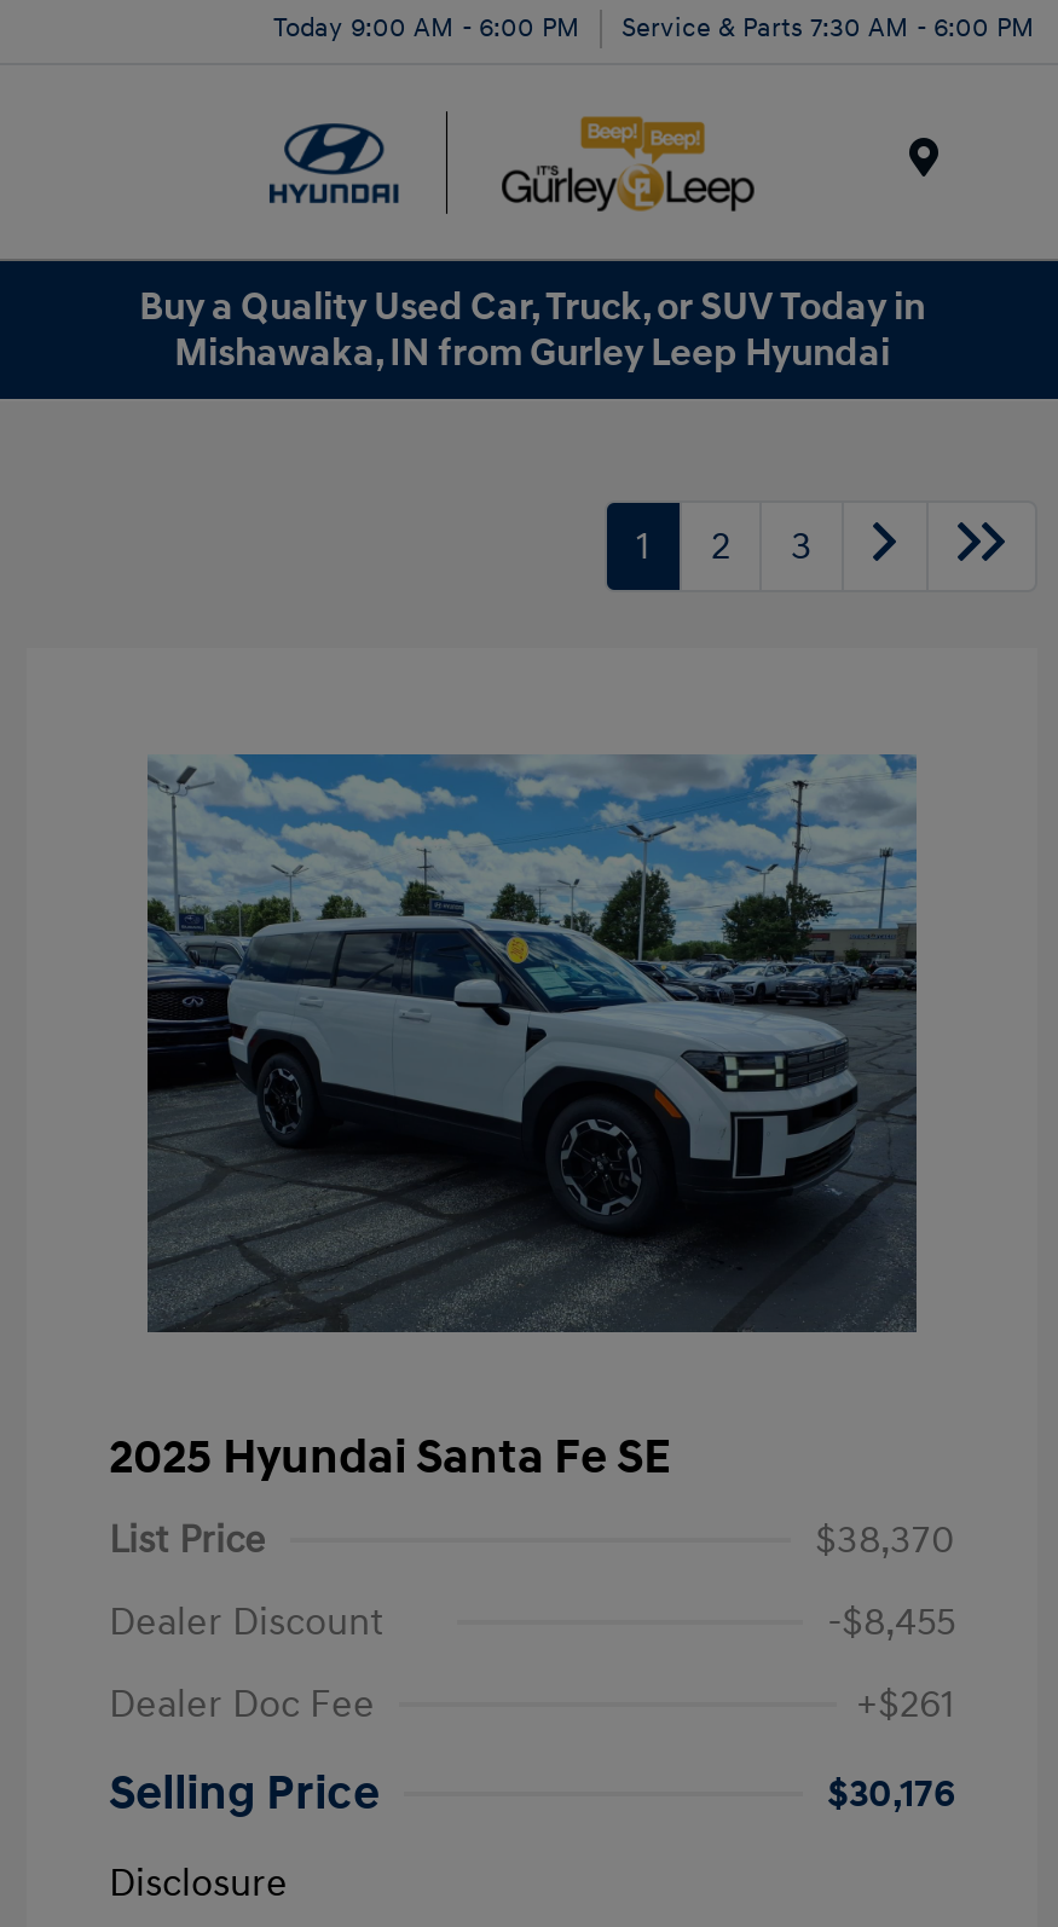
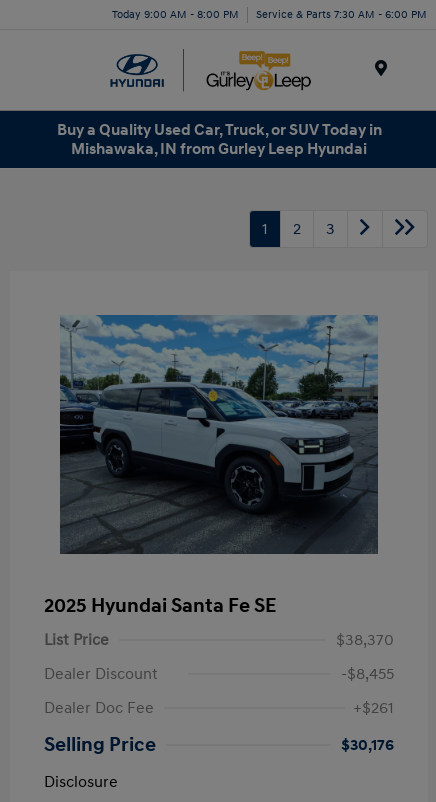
[273,11,1035,42] Today 9:00 AM - 6:00 PM Service & Parts 7:30 AM - 6:00 PM -> [112,7,427,20] Today 9:00 AM - 8:00 PM Service & Parts 7:30 AM - 6:00 PM

